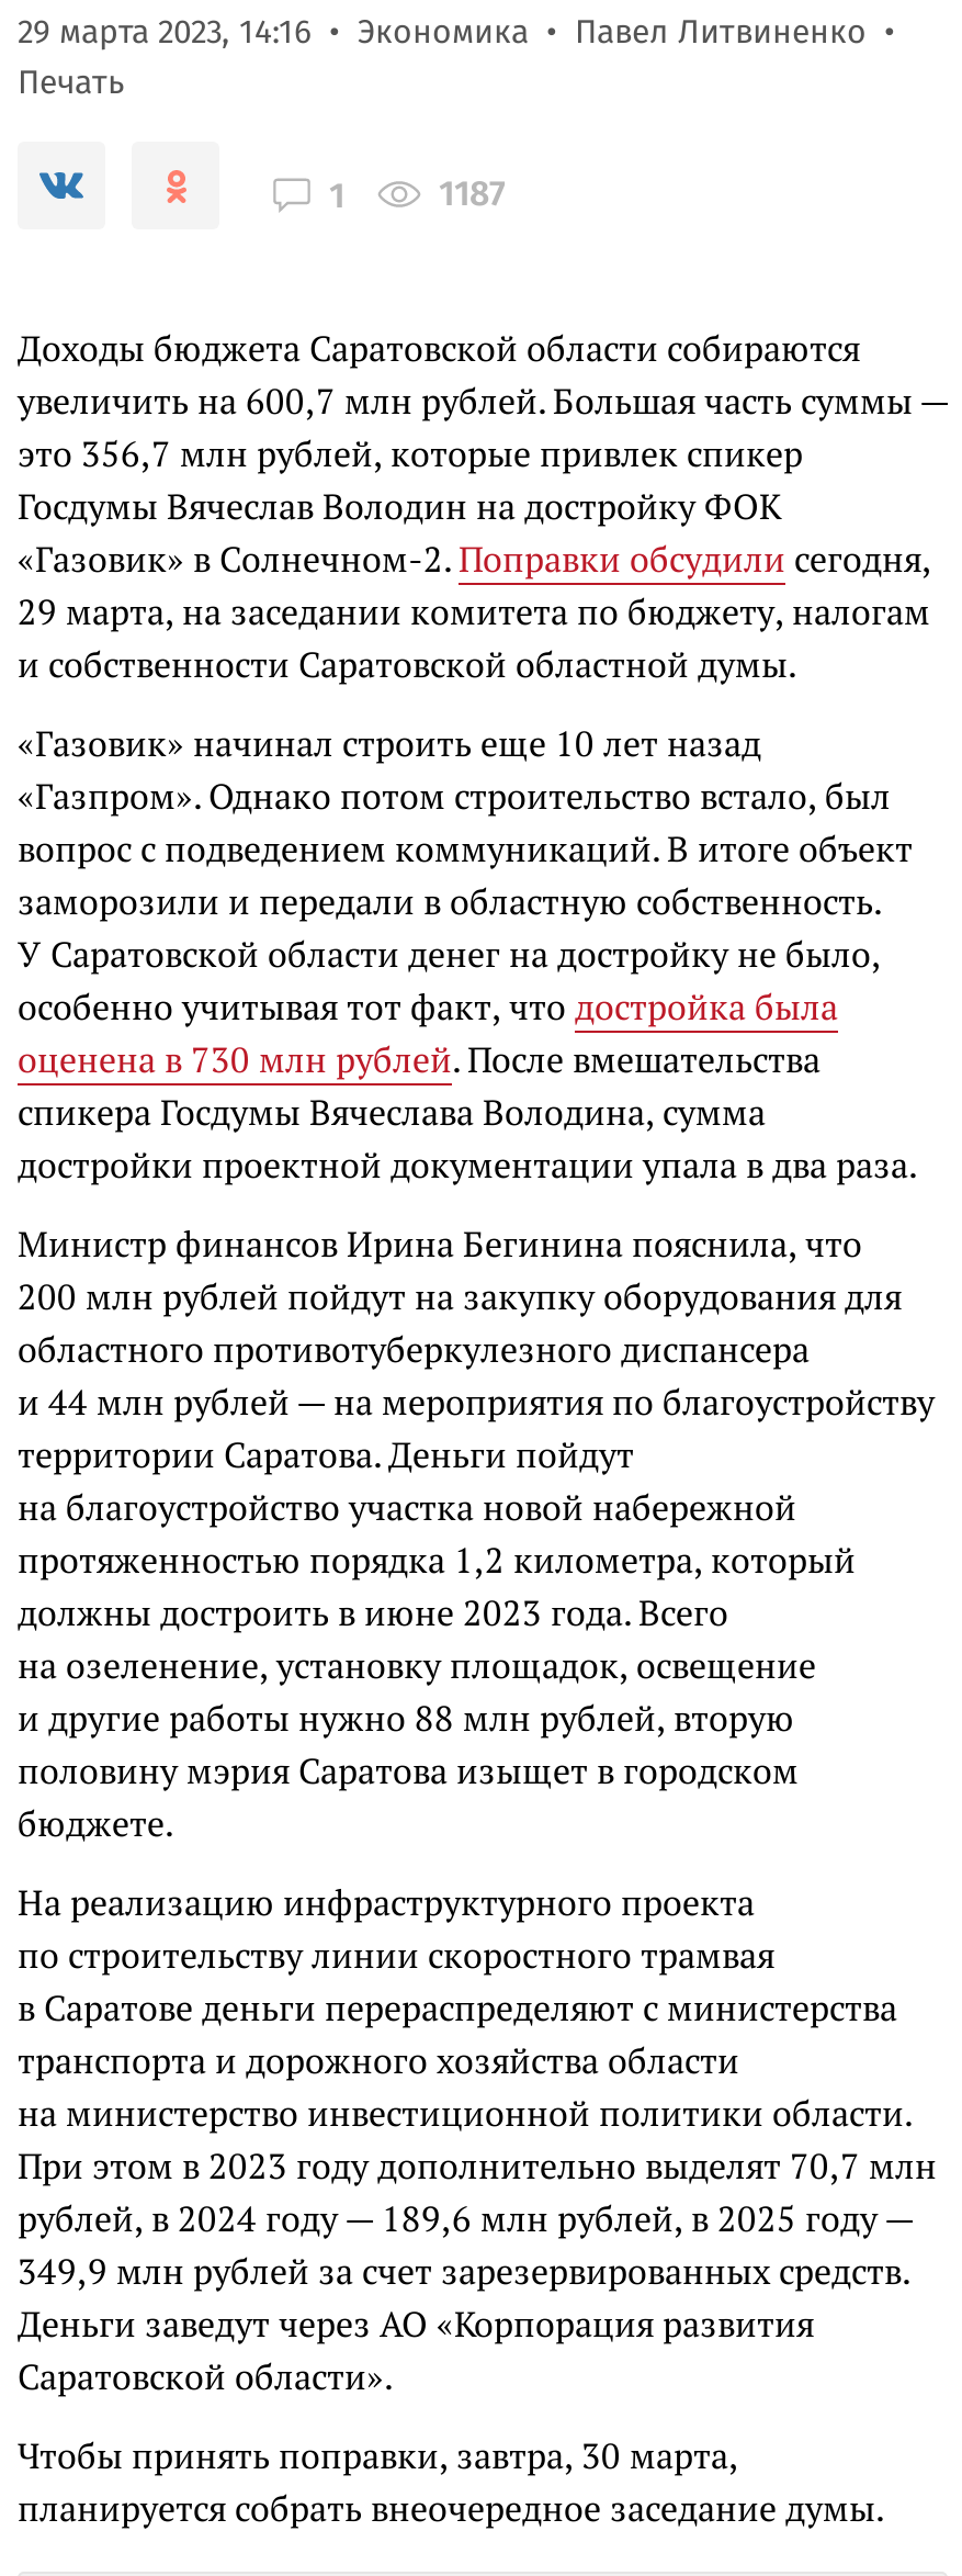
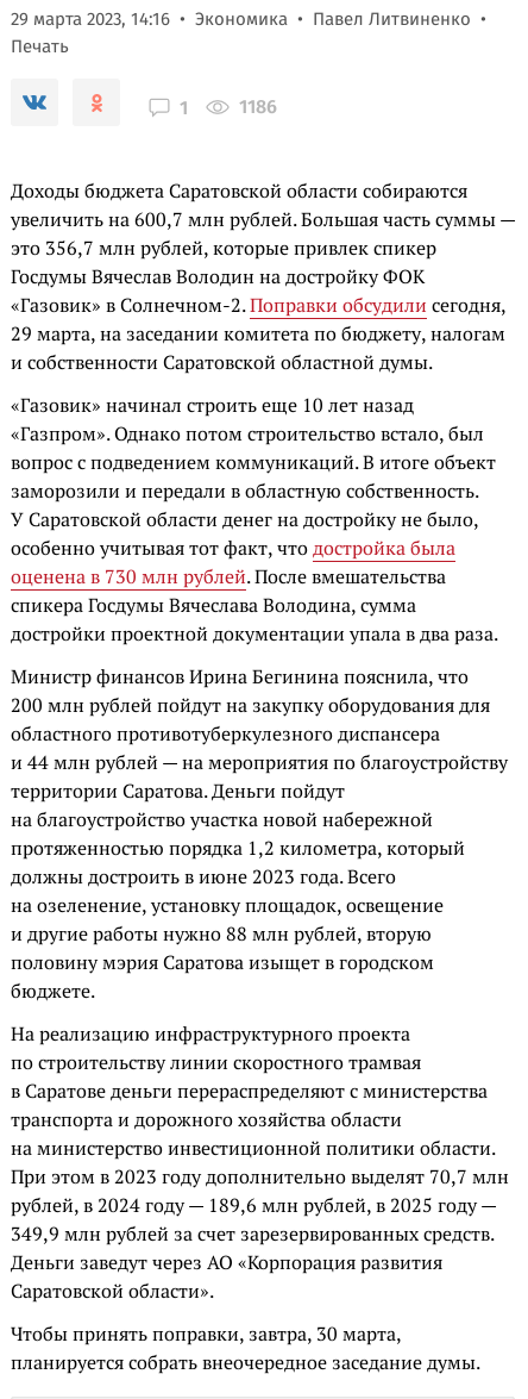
[439,173,505,214] 1187 -> [239,95,277,118] 1186

